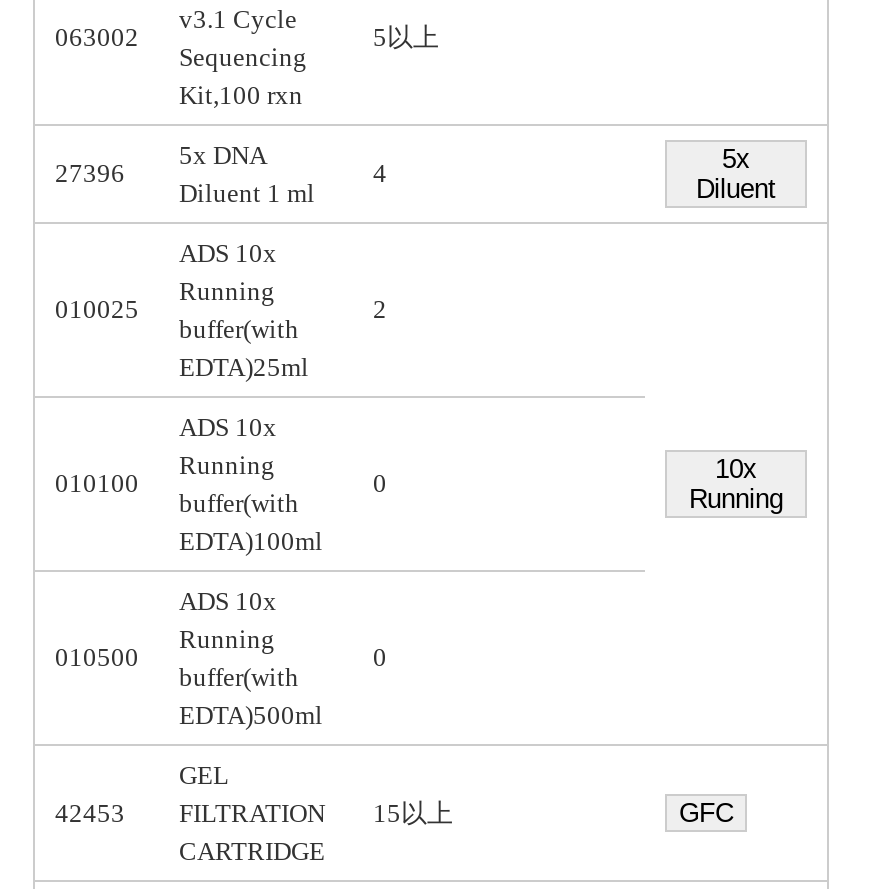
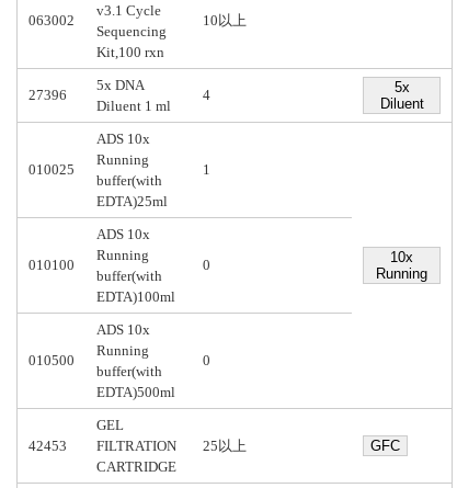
[373,22,439,52] 5以上 -> [203,12,247,29] 10以上
[373,294,387,324] 2 -> [203,161,210,178] 1
[55,798,453,828] 42453 FILTRATION 15以上 -> [28,438,247,454] 42453 FILTRATION 25以上

